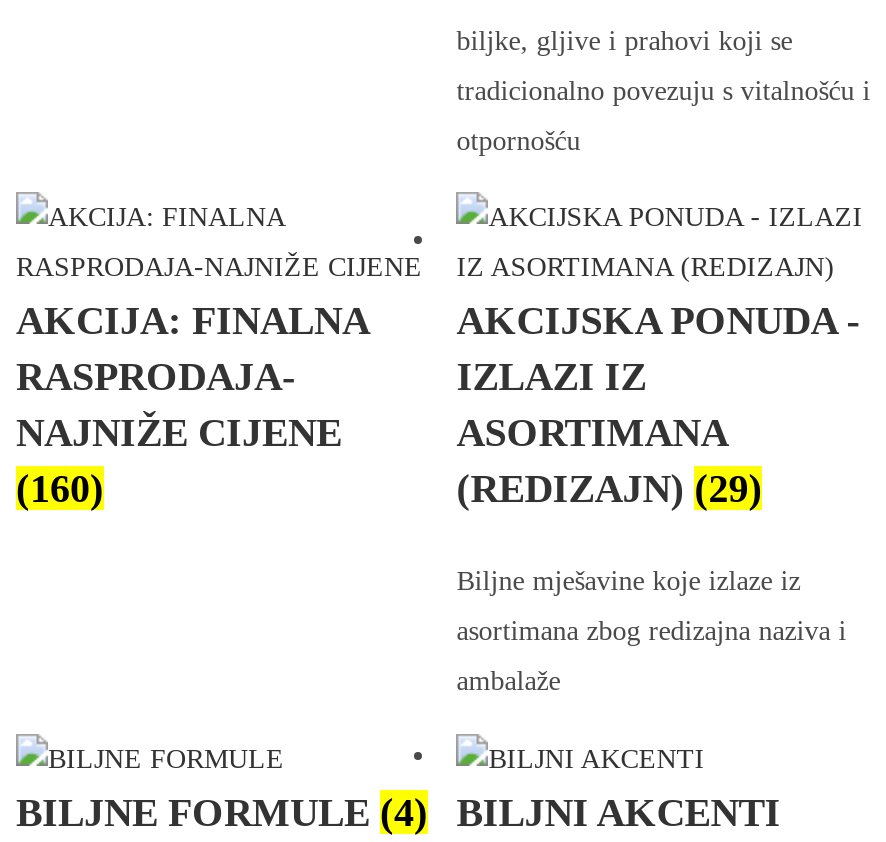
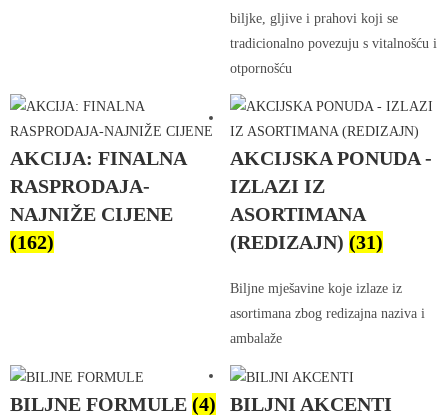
[16,466,104,510] (160) -> [10,231,54,253] (162)
[456,466,762,510] (REDIZAJN) (29) -> [230,231,383,253] (REDIZAJN) (31)

